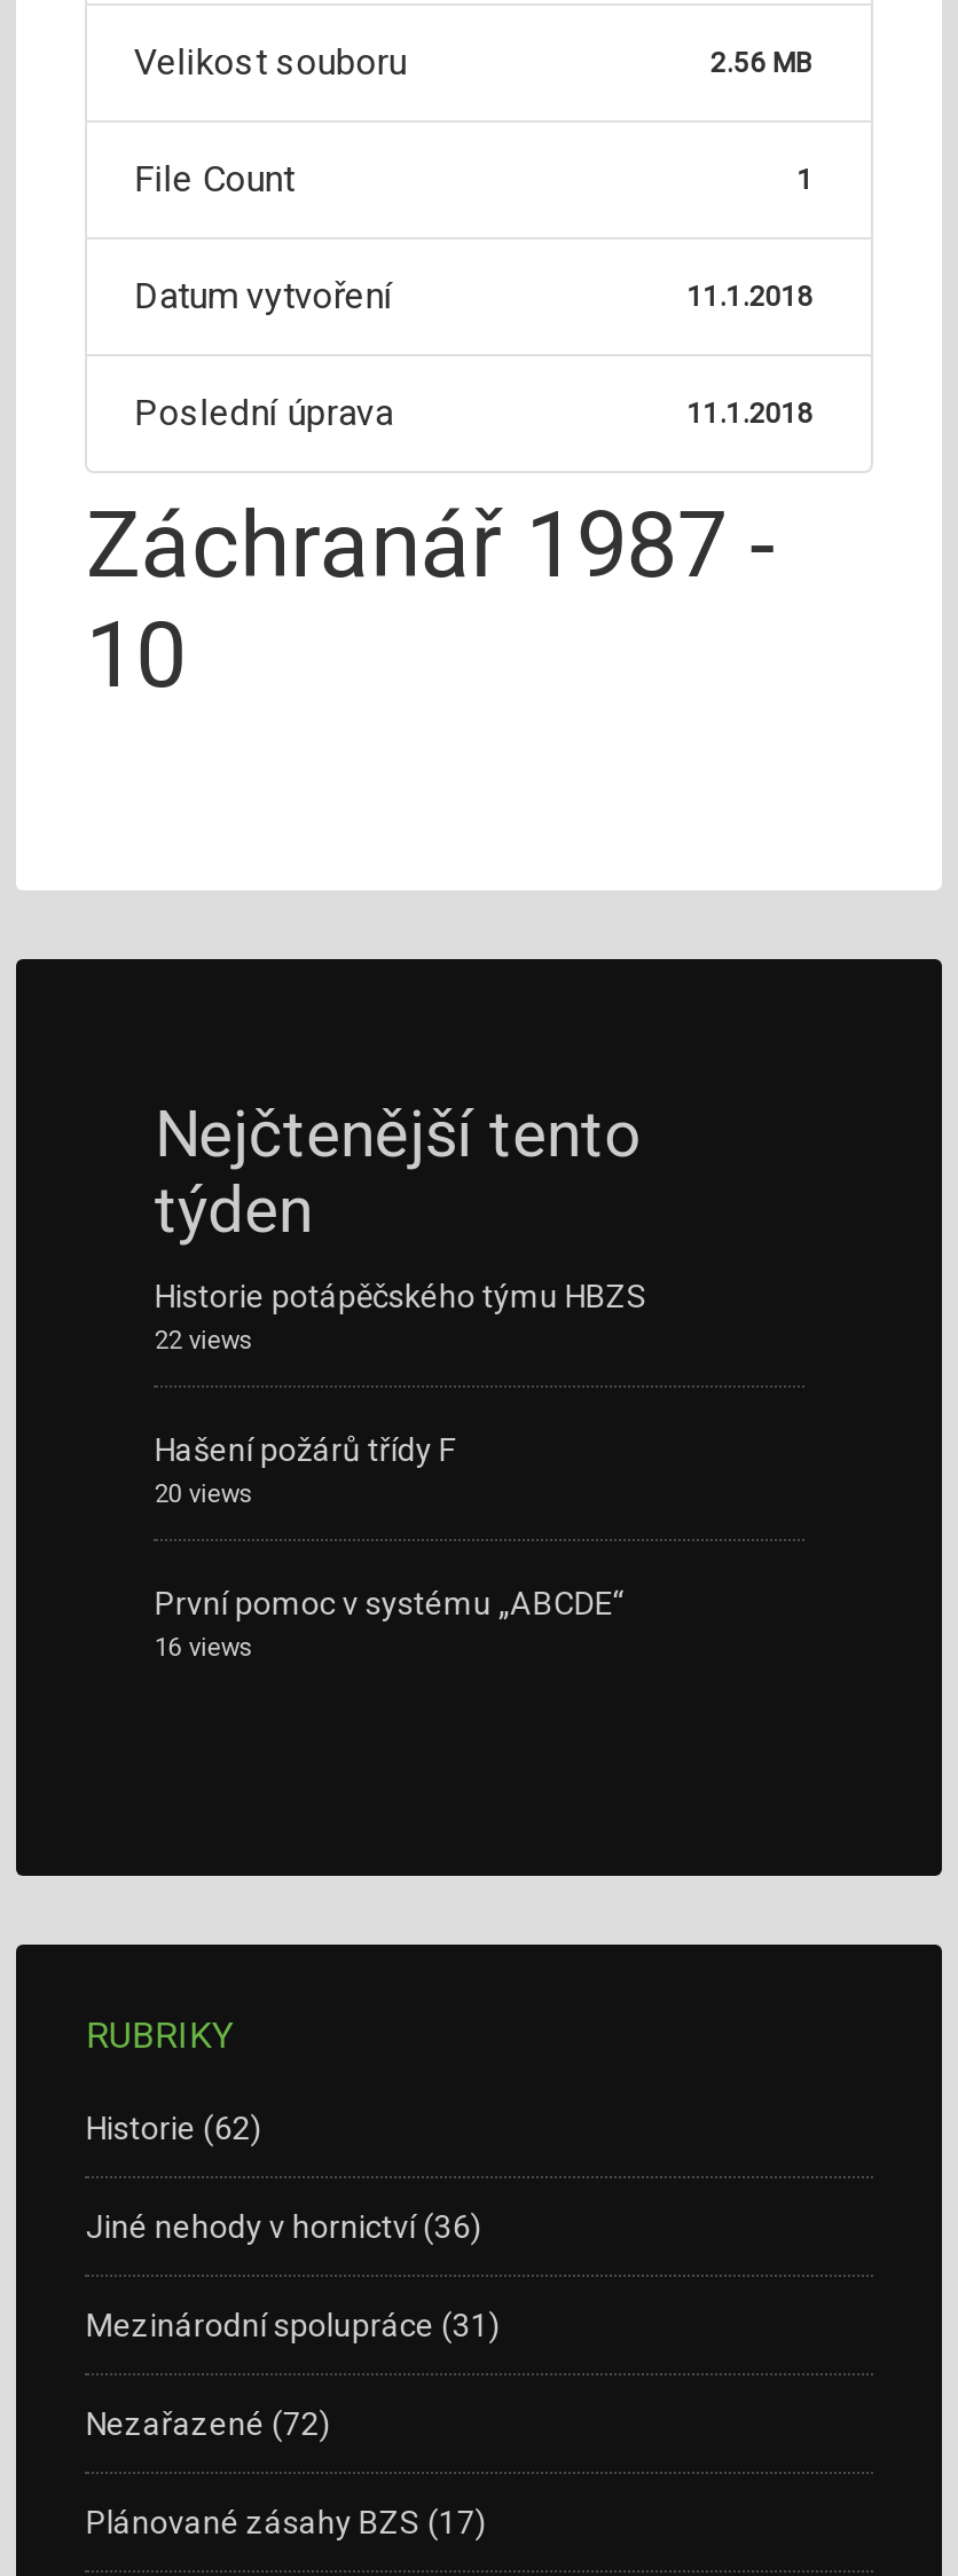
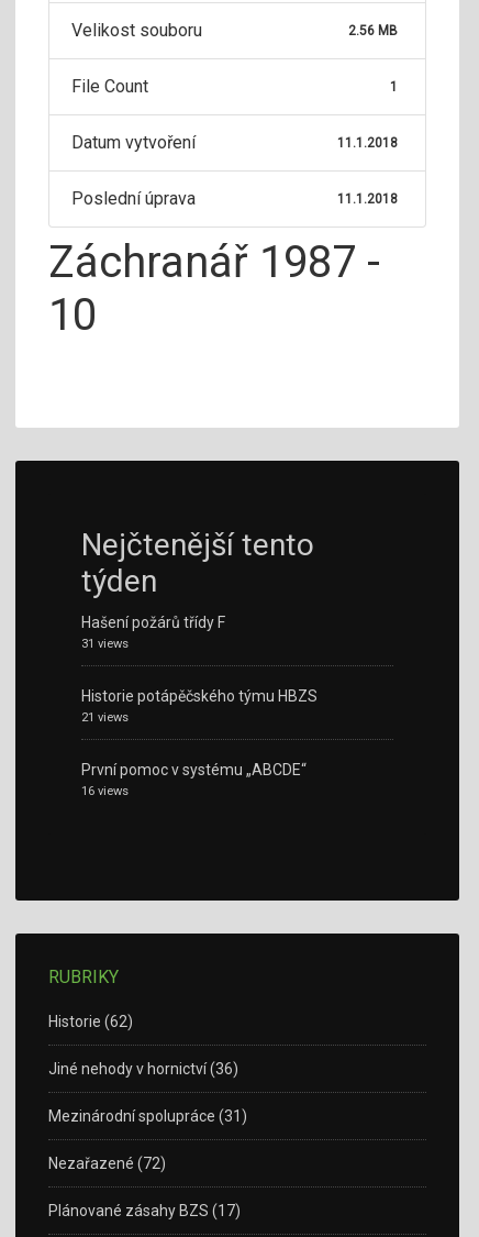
moved [154,1278,647,1314] -> [82,687,318,705]: Historie potápěčského týmu HBZS
[154,1326,253,1356] 22 views -> none
moved [154,1431,455,1468] -> [82,614,226,631]: Hašení požárů třídy F
[154,1479,253,1509] 20 views -> [82,637,129,725] 31 views | 21 views

